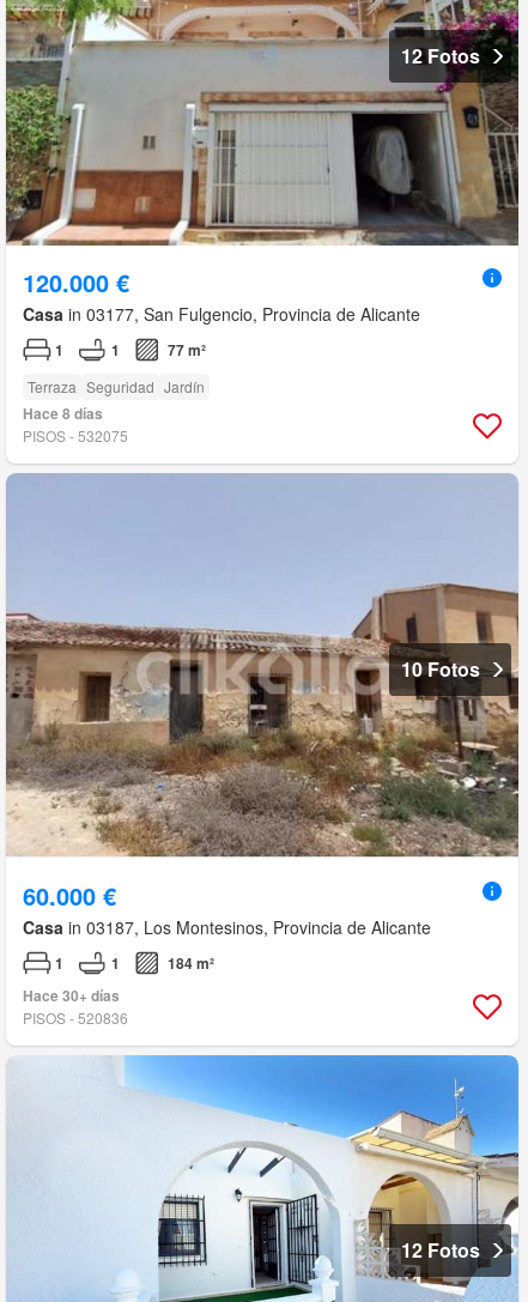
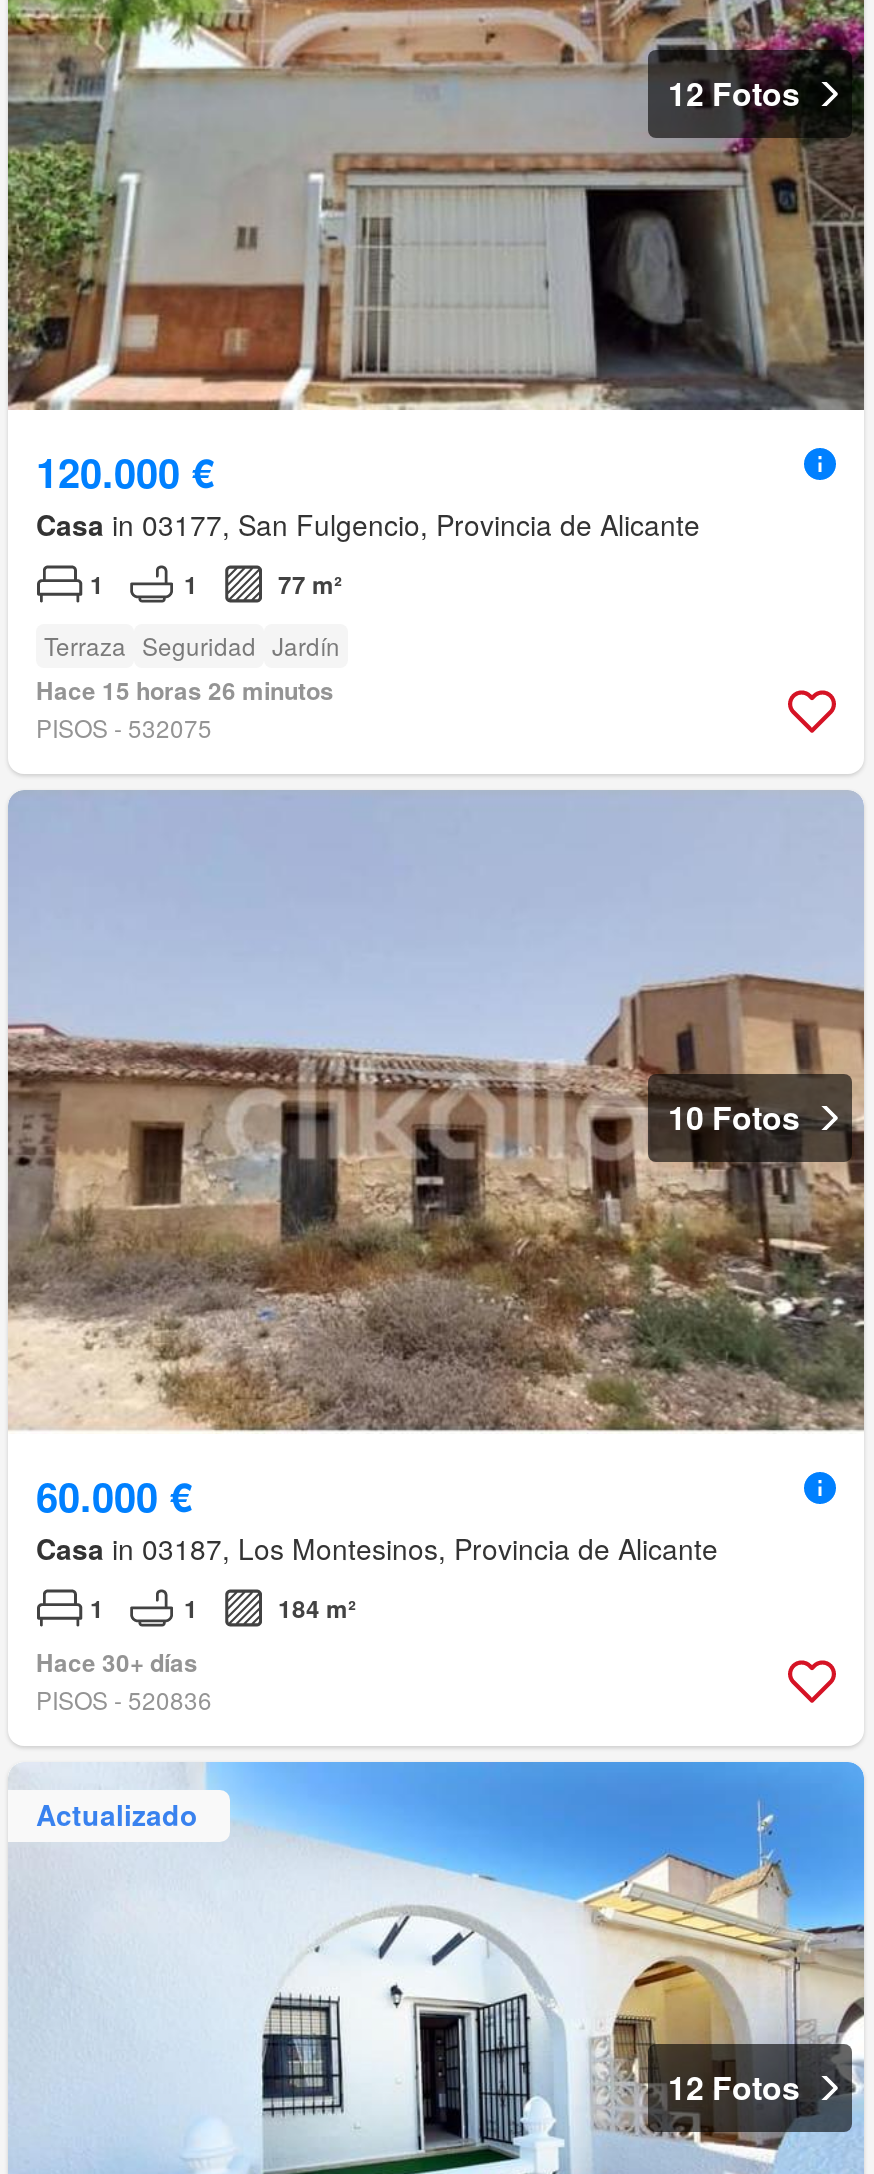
[23,403,103,424] Hace 8 días -> [36,673,334,709] Hace 15 horas 26 minutos
none -> [36,1795,198,1835] Actualizado

